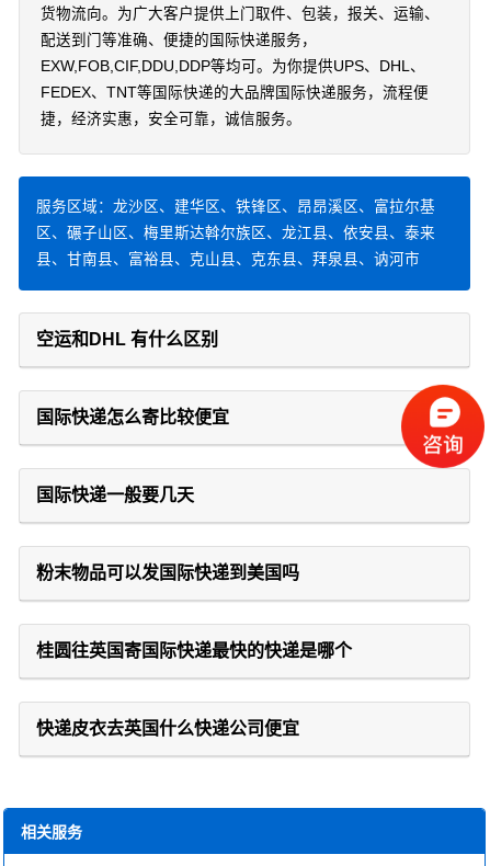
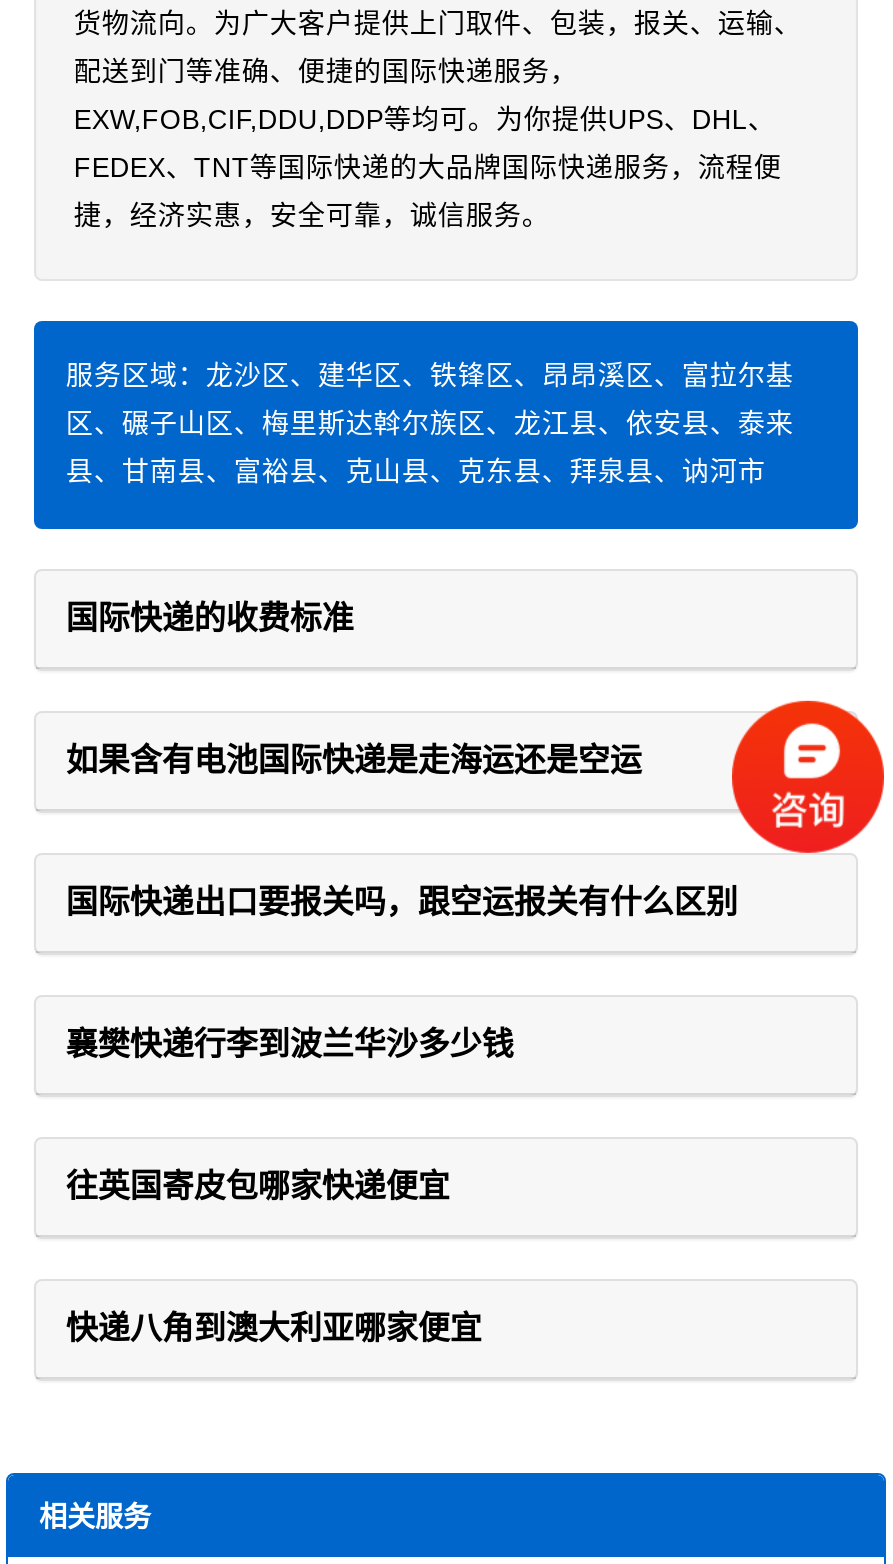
[36,330,218,349] 空运和DHL 有什么区别 -> [66,601,354,635] 国际快递的收费标准
[36,408,229,426] 国际快递怎么寄比较便宜 -> [66,743,642,777] 如果含有电池国际快递是走海运还是空运
[36,486,194,504] 国际快递一般要几天 -> [66,885,738,919] 国际快递出口要报关吗，跟空运报关有什么区别
[36,563,299,582] 粉末物品可以发国际快递到美国吗 -> [66,1027,514,1061] 襄樊快递行李到波兰华沙多少钱
[36,641,352,660] 桂圆往英国寄国际快递最快的快递是哪个 -> [66,1169,450,1203] 往英国寄皮包哪家快递便宜
[36,719,299,738] 快递皮衣去英国什么快递公司便宜 -> [66,1311,482,1345] 快递八角到澳大利亚哪家便宜

